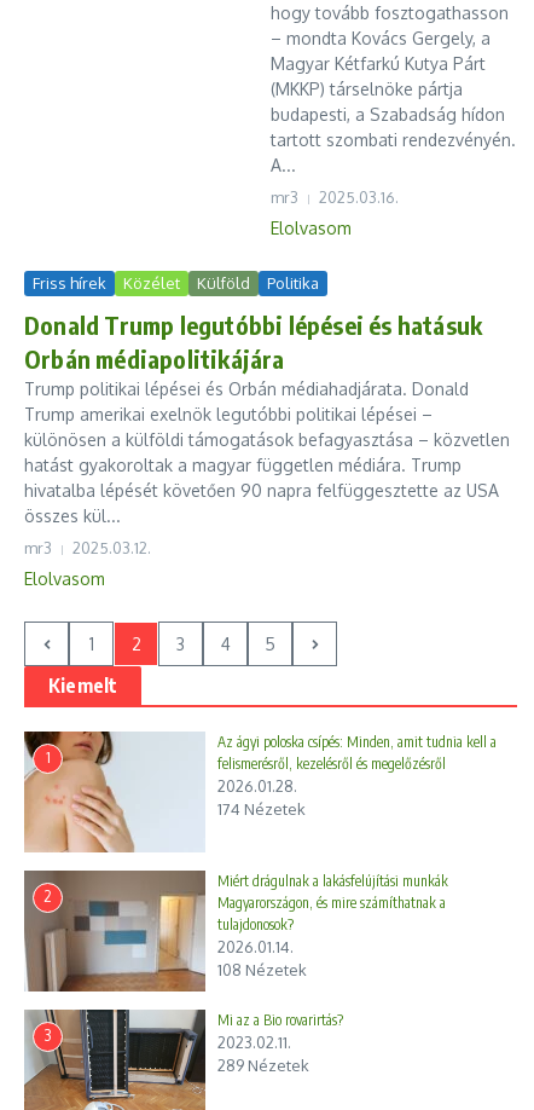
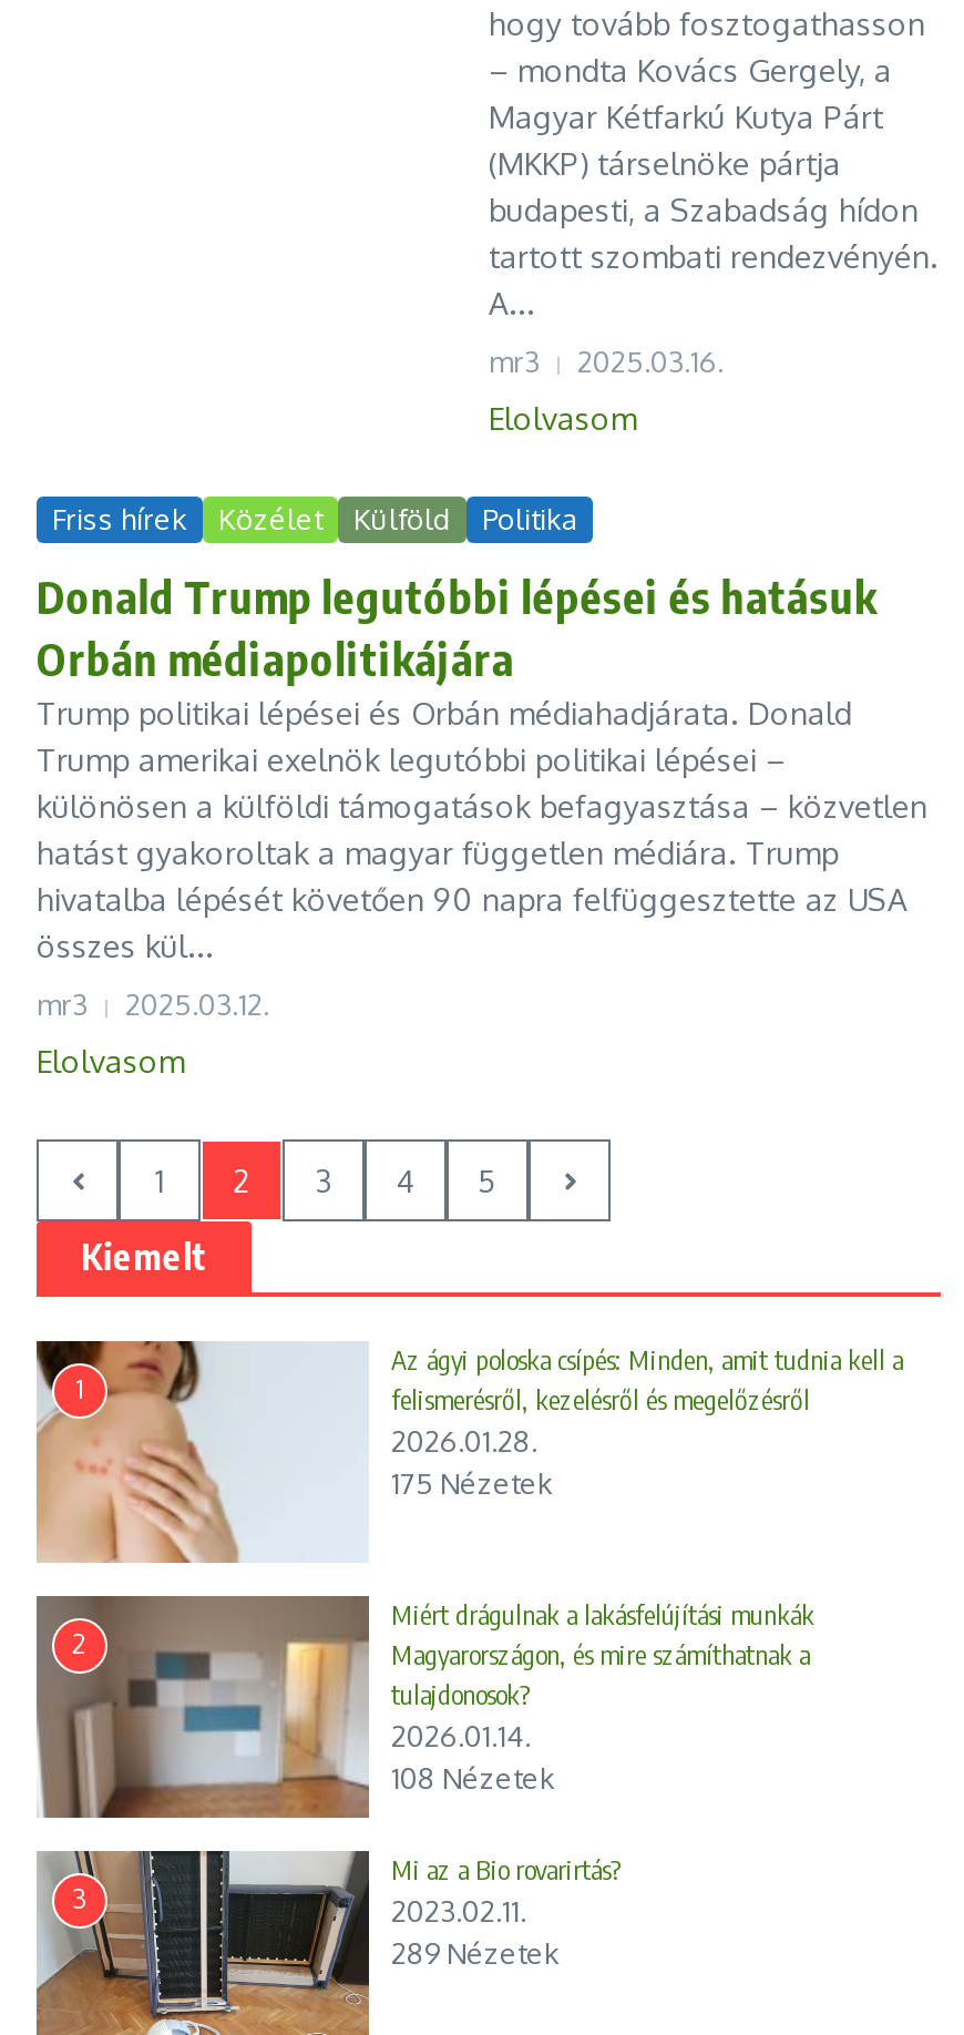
[217,799,306,819] 174 Nézetek -> [391,1465,553,1501] 175 Nézetek

